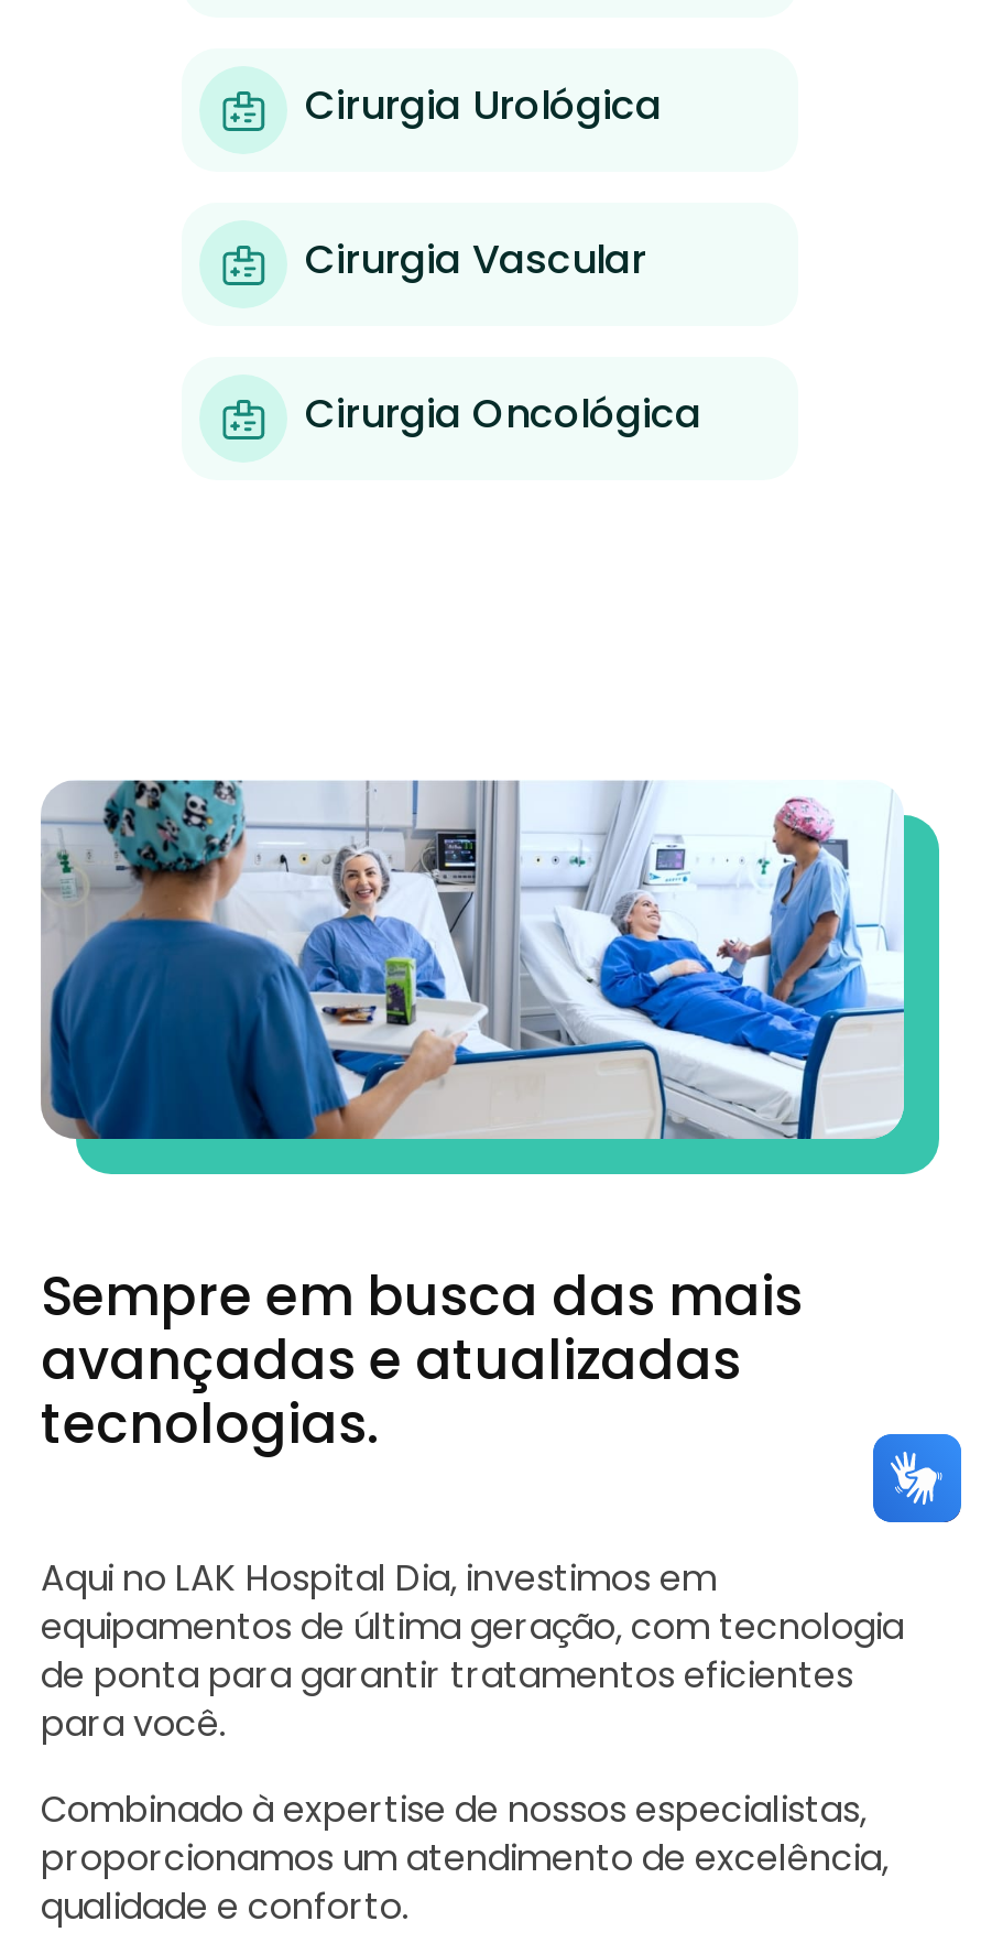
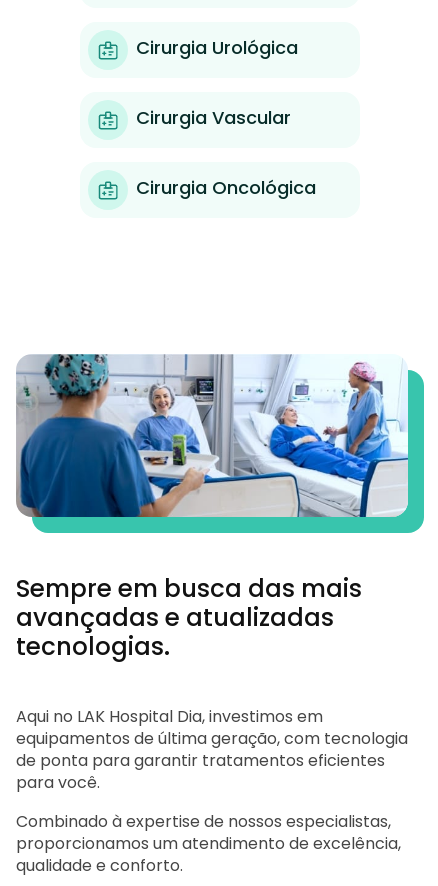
[871,1432,963,1524] [image] -> none

